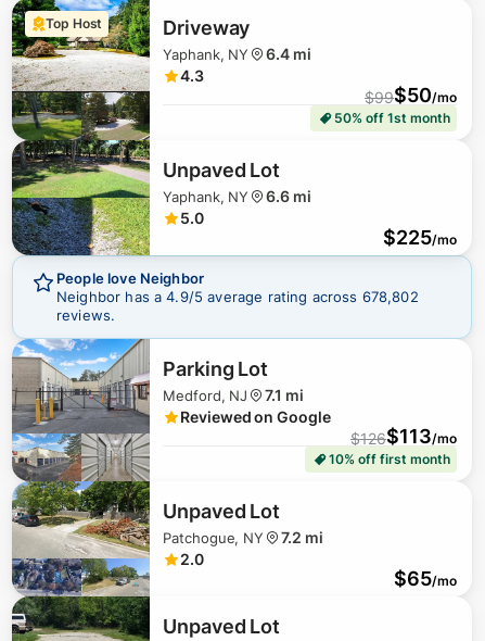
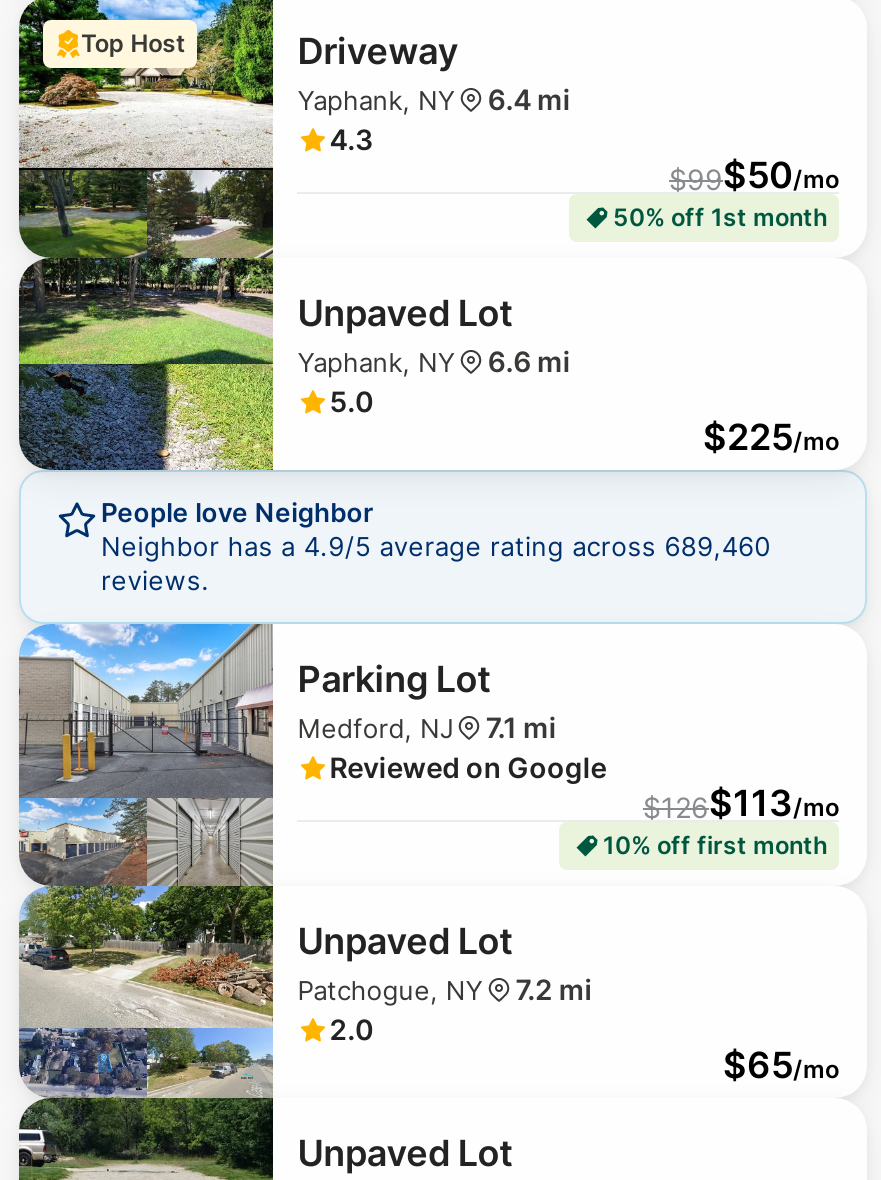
[56,288,419,305] Neighbor has a 4.9/5 average rating across 678,802 -> [101,530,771,562] Neighbor has a 4.9/5 average rating across 689,460

